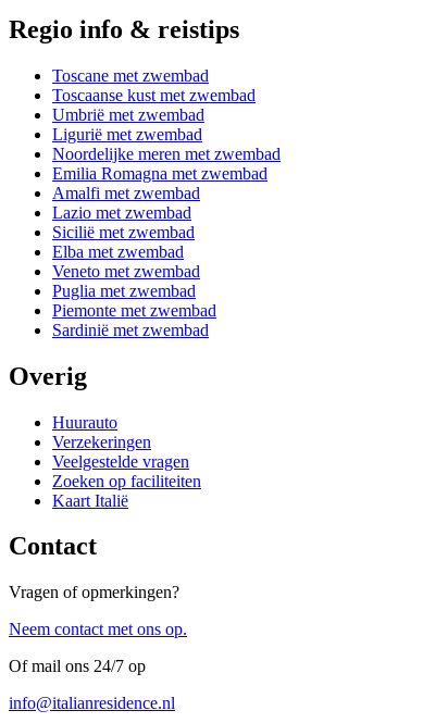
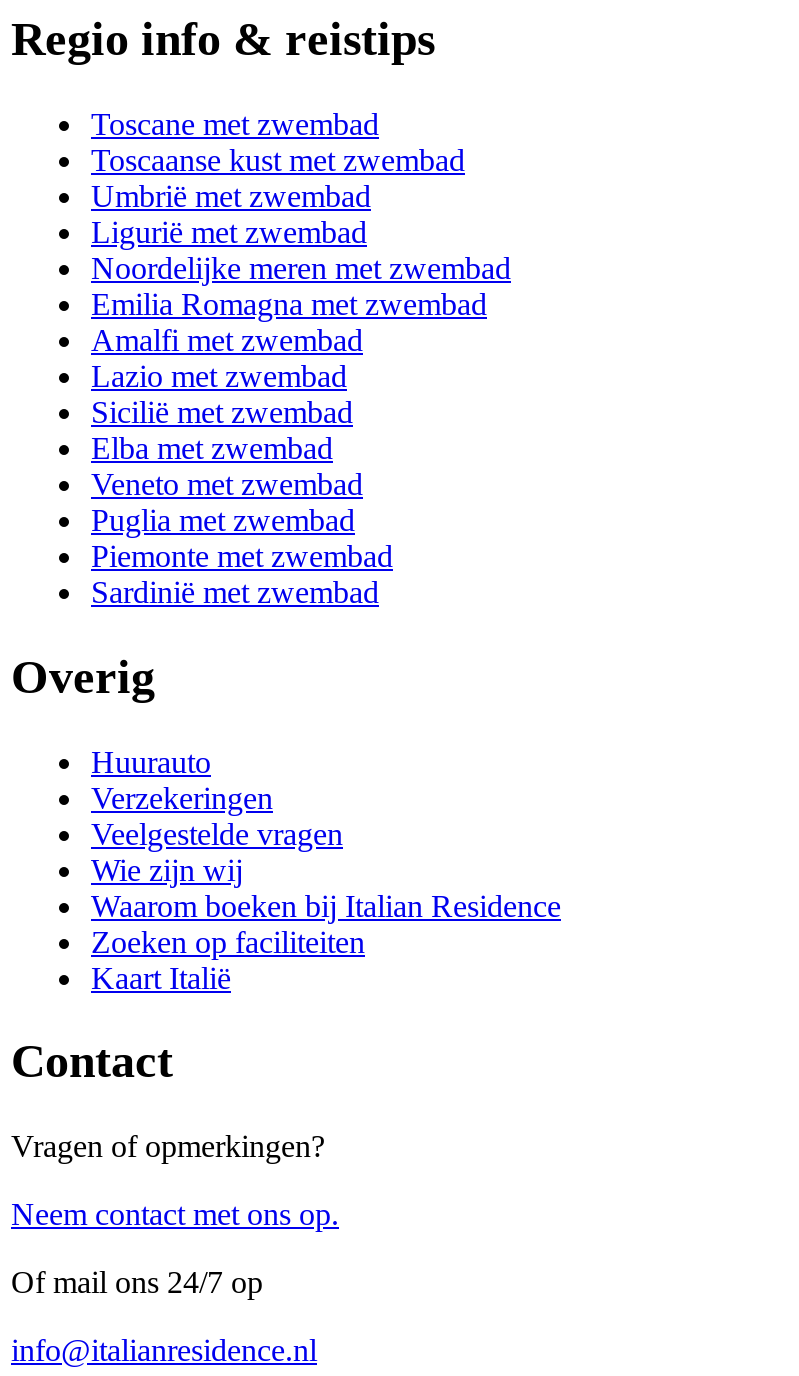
none -> [91,852,561,922] Wie zijn wij | Waarom boeken bij Italian Residence

